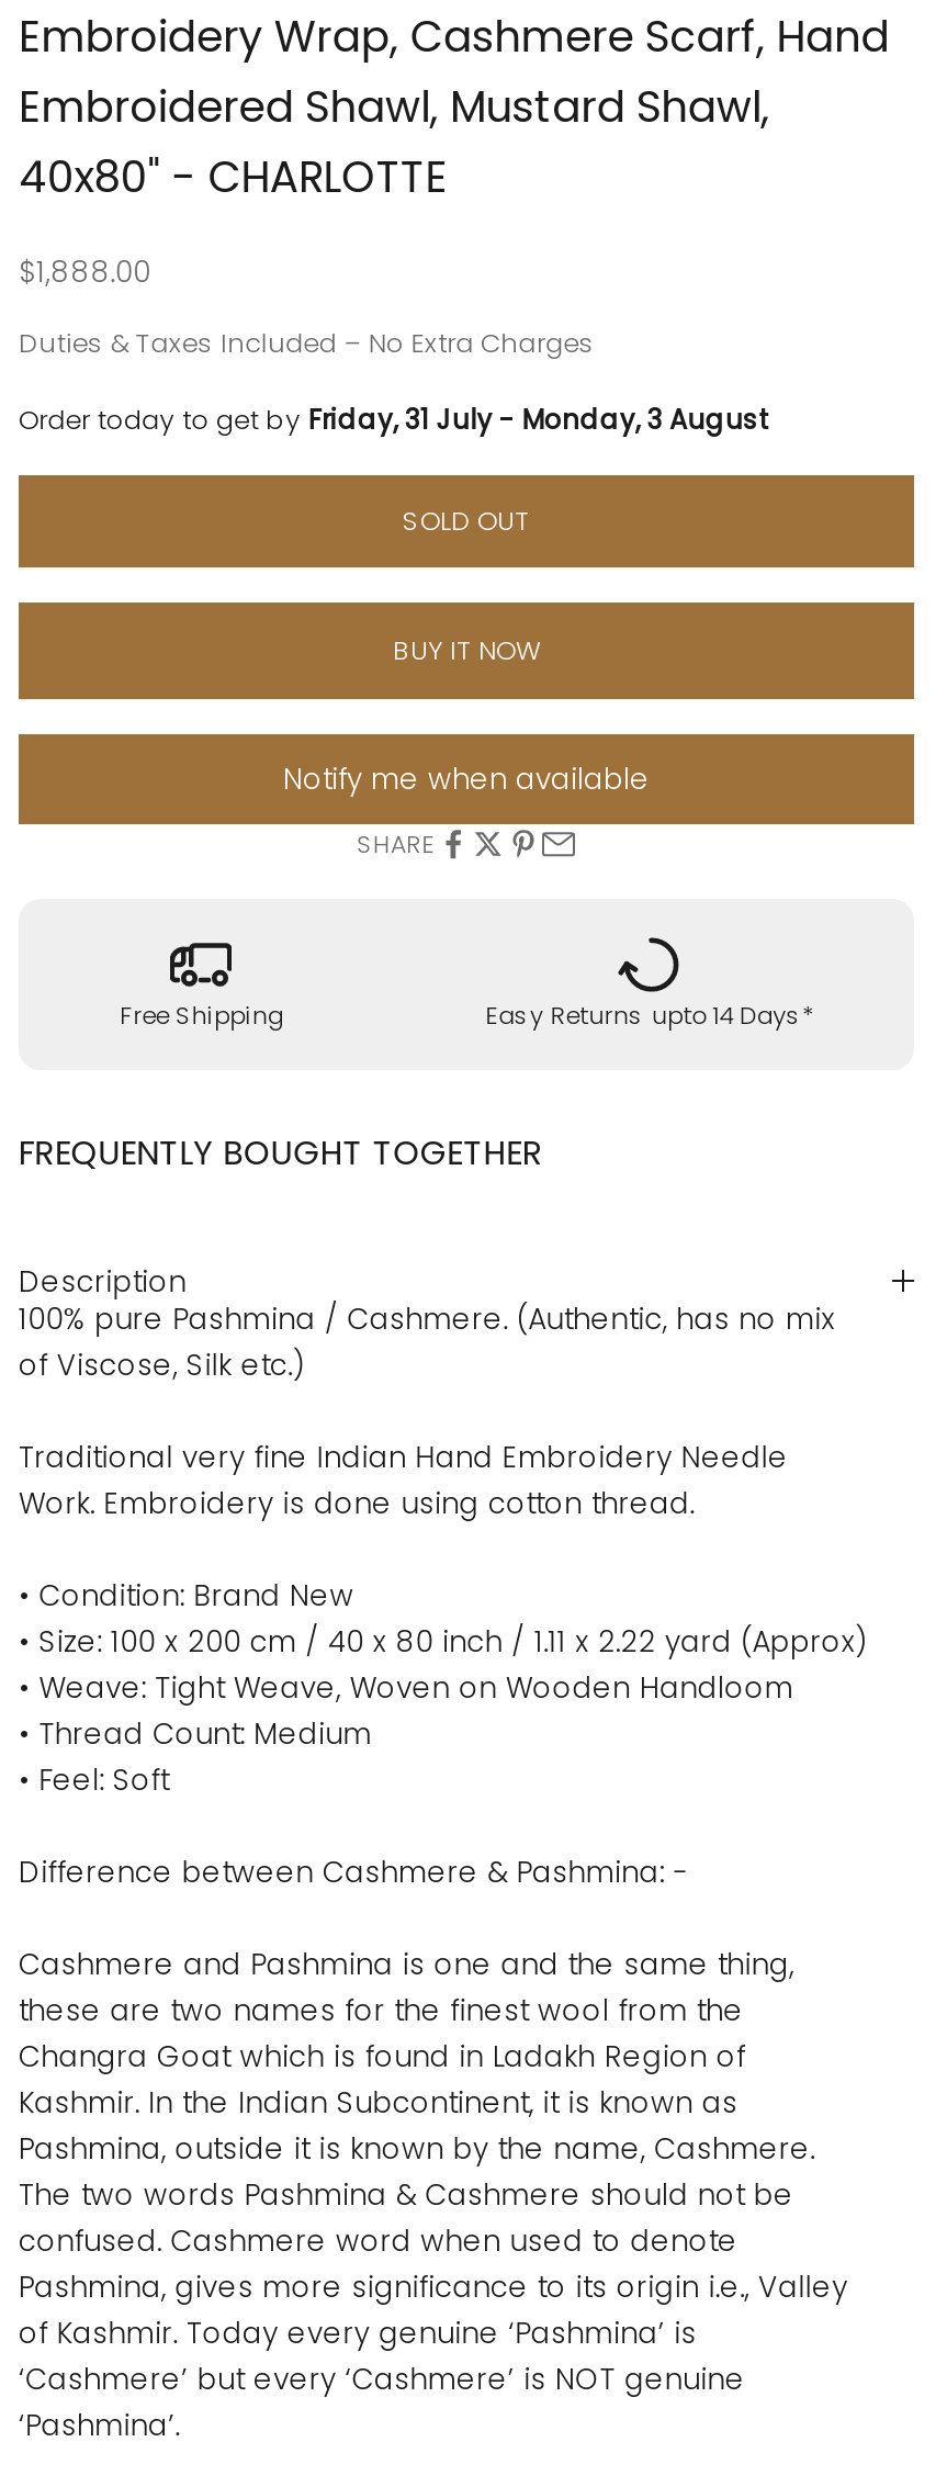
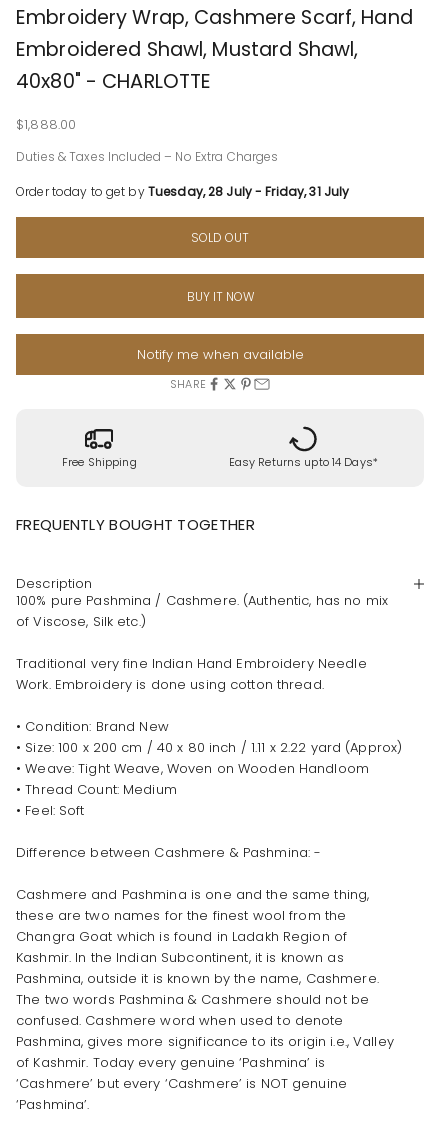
[19,401,768,438] Order today to get by Friday, 31 July - Monday, 3 August -> [16,182,349,199] Order today to get by Tuesday, 28 July - Friday, 31 July

